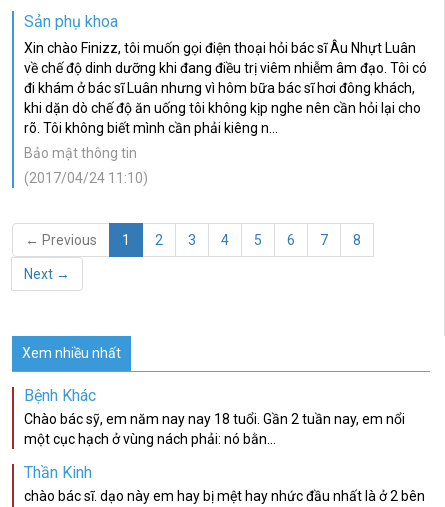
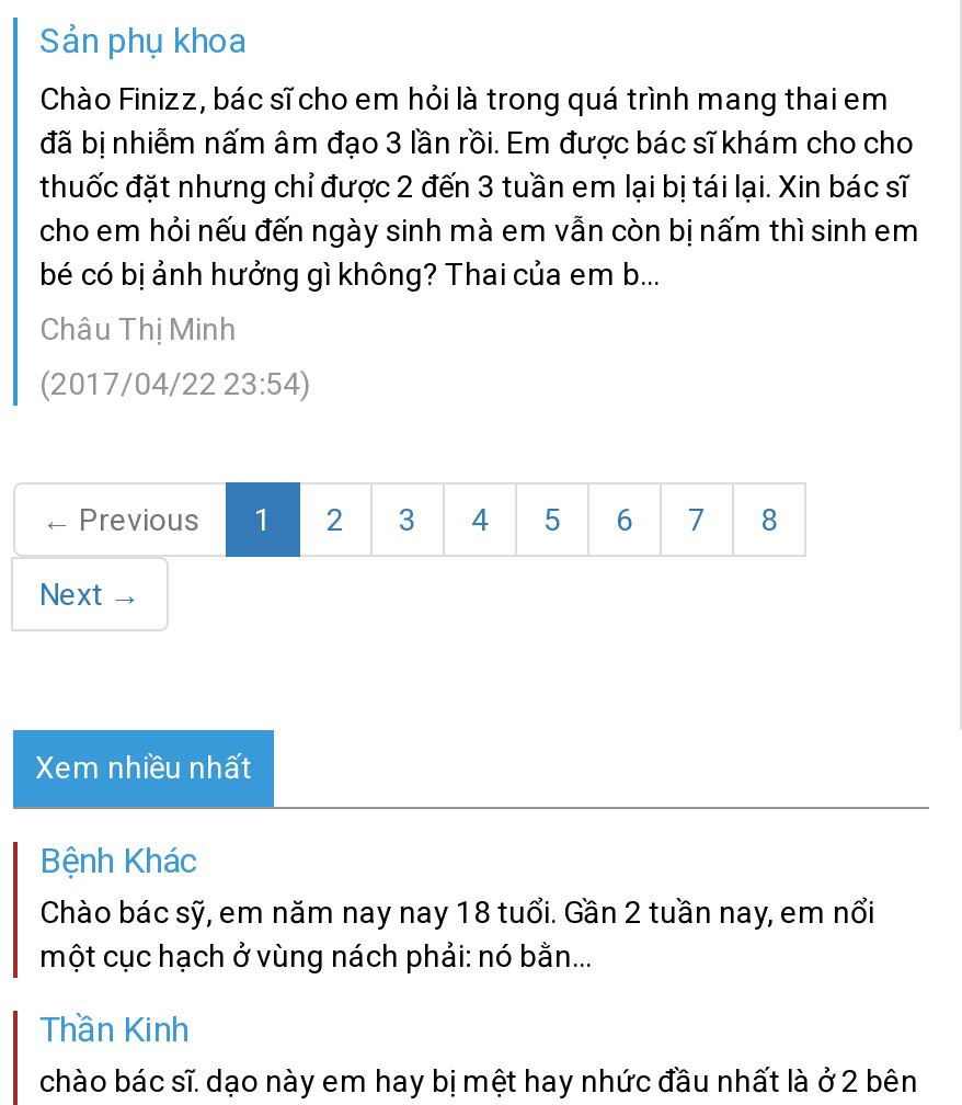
[24,40,427,136] Xin chào Finizz, tôi muốn gọi điện thoại hỏi bác sĩ Âu Nhựt Luân | về chế độ dinh dưỡng khi đang điều trị viêm nhiễm âm đạo. Tôi có | đi khám ở bác sĩ Luân nhưng vì hôm bữa bác sĩ hơi đông khách, | khi dặn dò chế độ ăn uống tôi không kịp nghe nên cần hỏi lại cho | rõ. Tôi không biết mình cần phải kiêng n... -> [39,82,920,292] Chào Finizz, bác sĩ cho em hỏi là trong quá trình mang thai em | đã bị nhiễm nấm âm đạo 3 lần rồi. Em được bác sĩ khám cho cho | thuốc đặt nhưng chỉ được 2 đến 3 tuần em lại bị tái lại. Xin bác sĩ | cho em hỏi nếu đến ngày sinh mà em vẫn còn bị nấm thì sinh em | bé có bị ảnh hưởng gì không? Thai của em b...
[24,145,137,161] Bảo mật thông tin -> [39,312,237,347] Châu Thị Minh
[24,170,148,186] (2017/04/24 11:10) -> [39,367,311,402] (2017/04/22 23:54)

